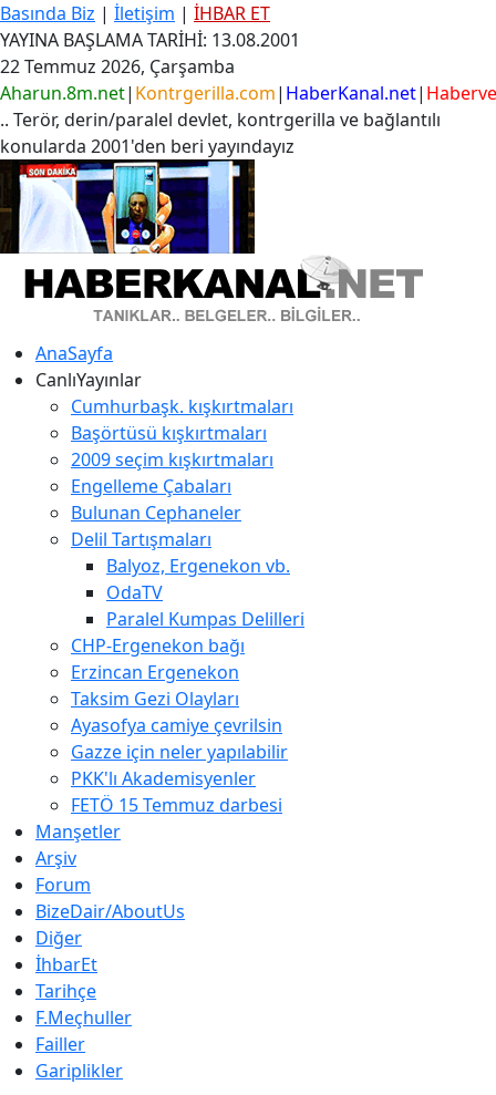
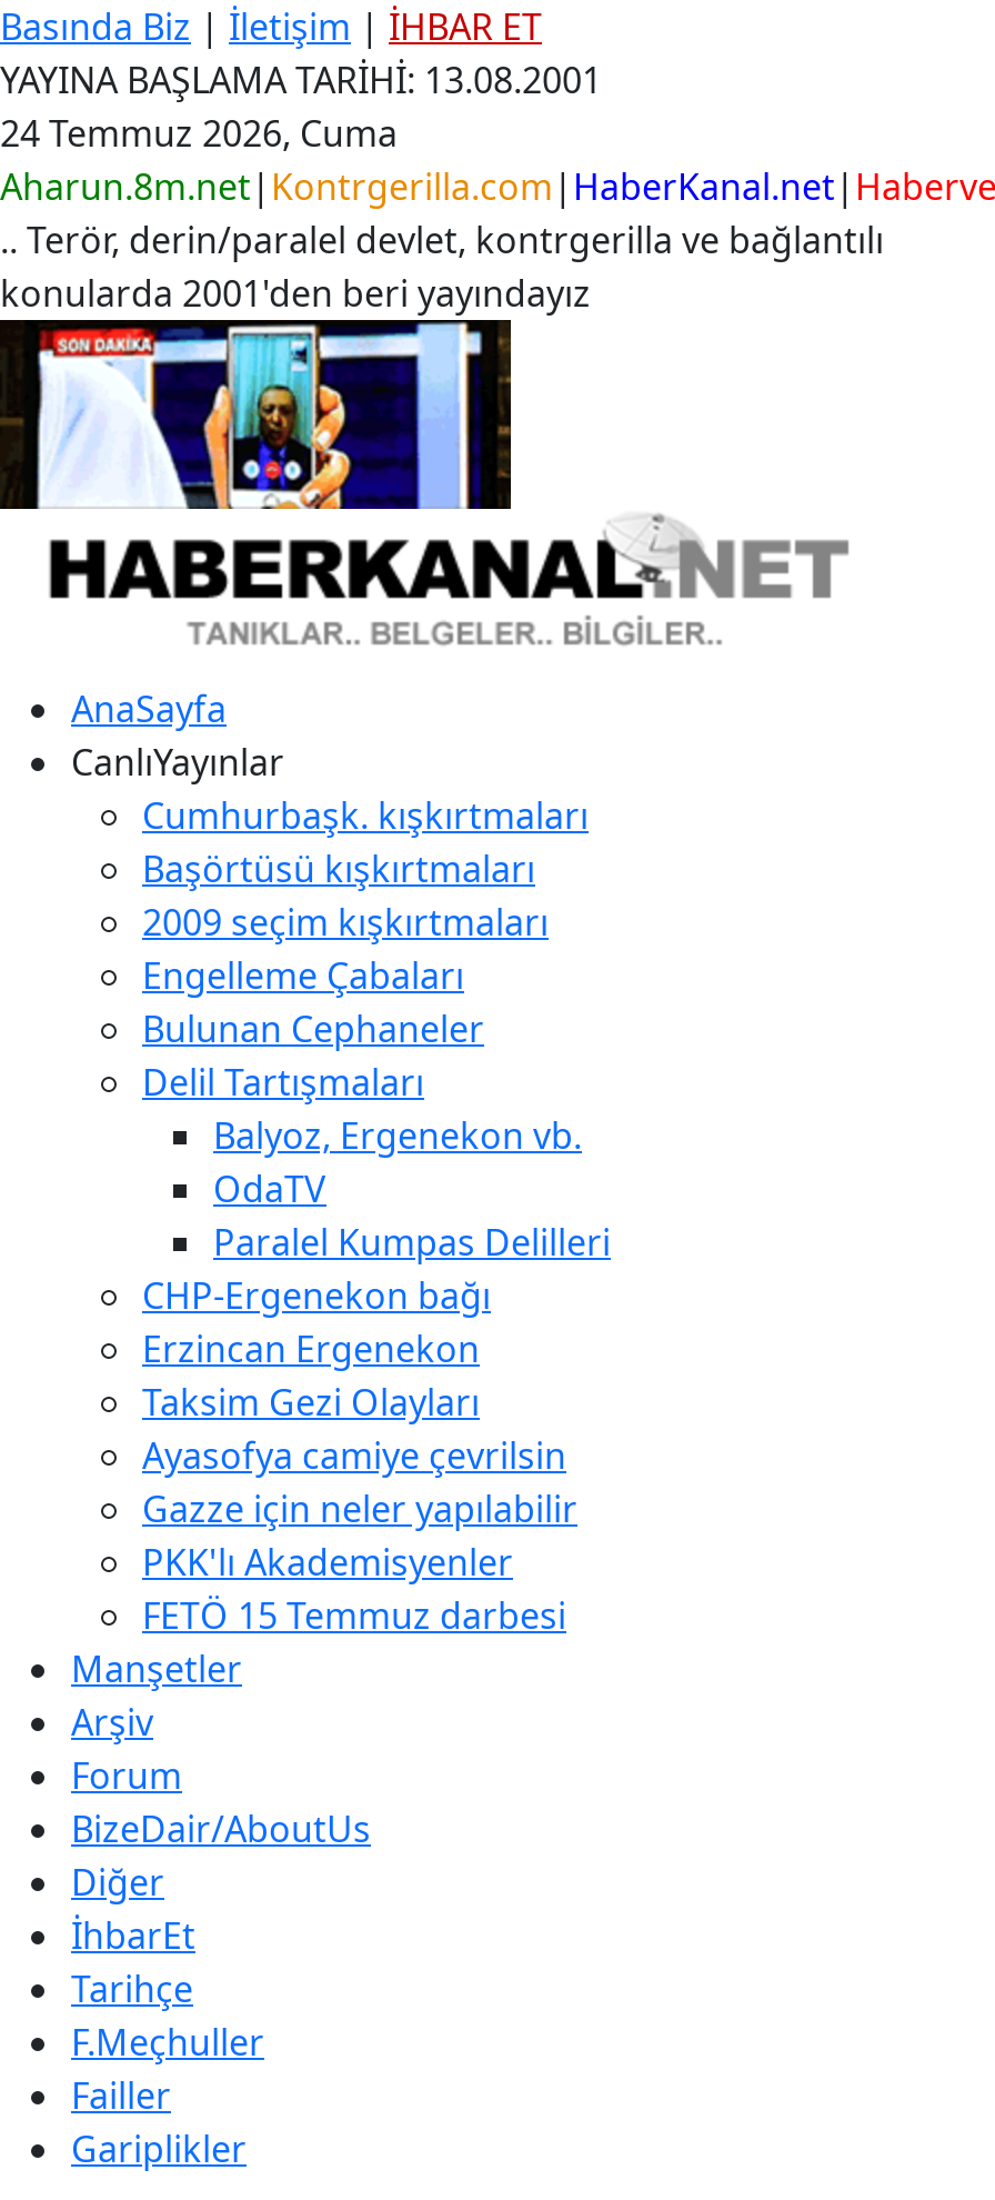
[0,54,235,79] 22 Temmuz 2026, Çarşamba -> [0,109,398,158] 24 Temmuz 2026, Cuma

